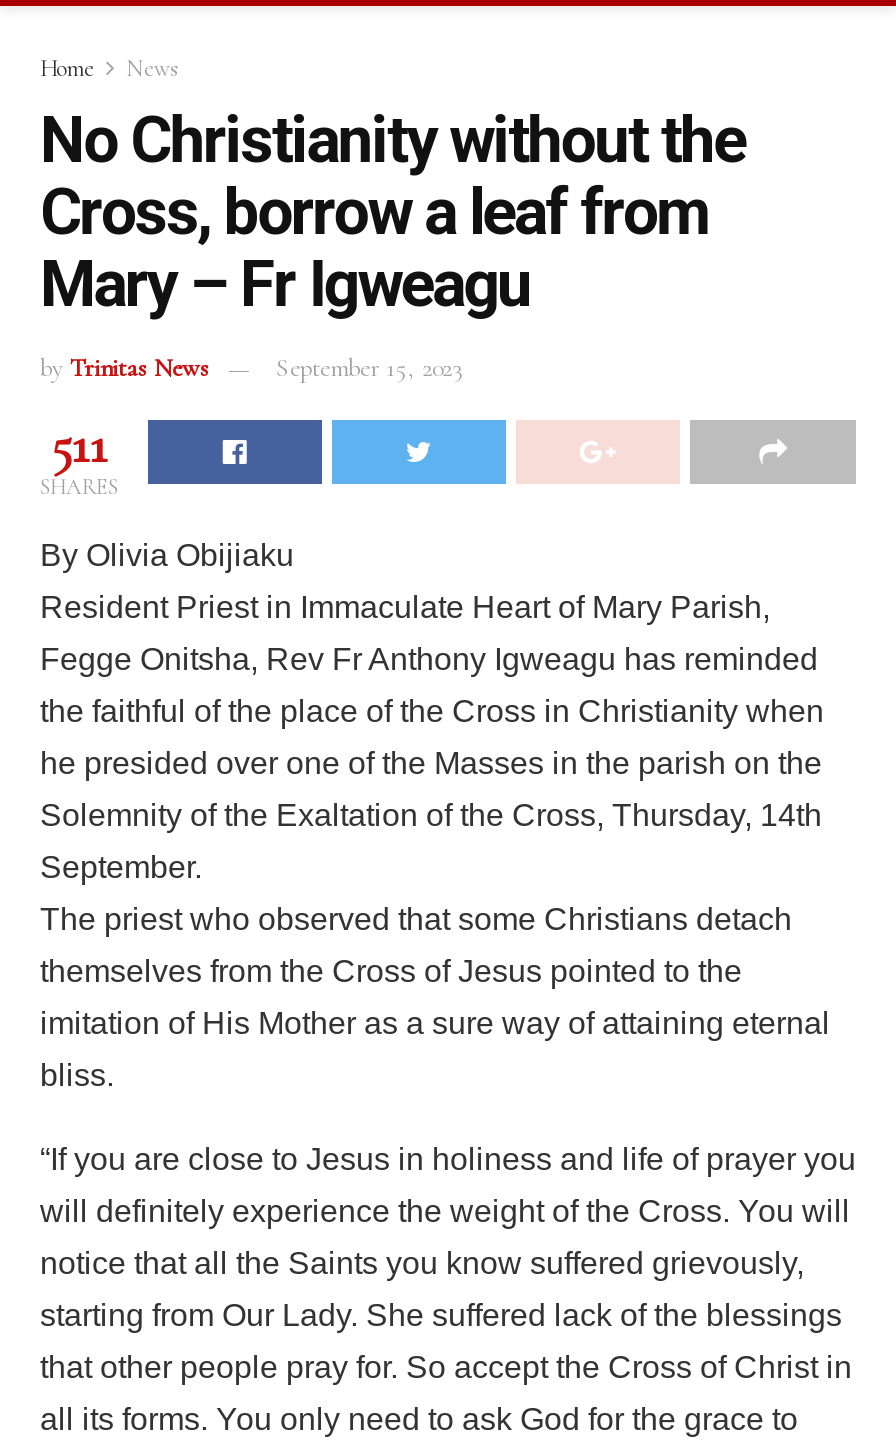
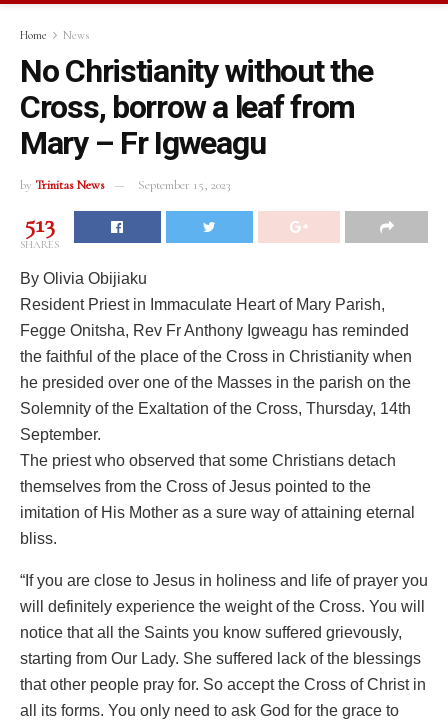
[51,414,107,476] 511 -> [24,208,54,239] 513

